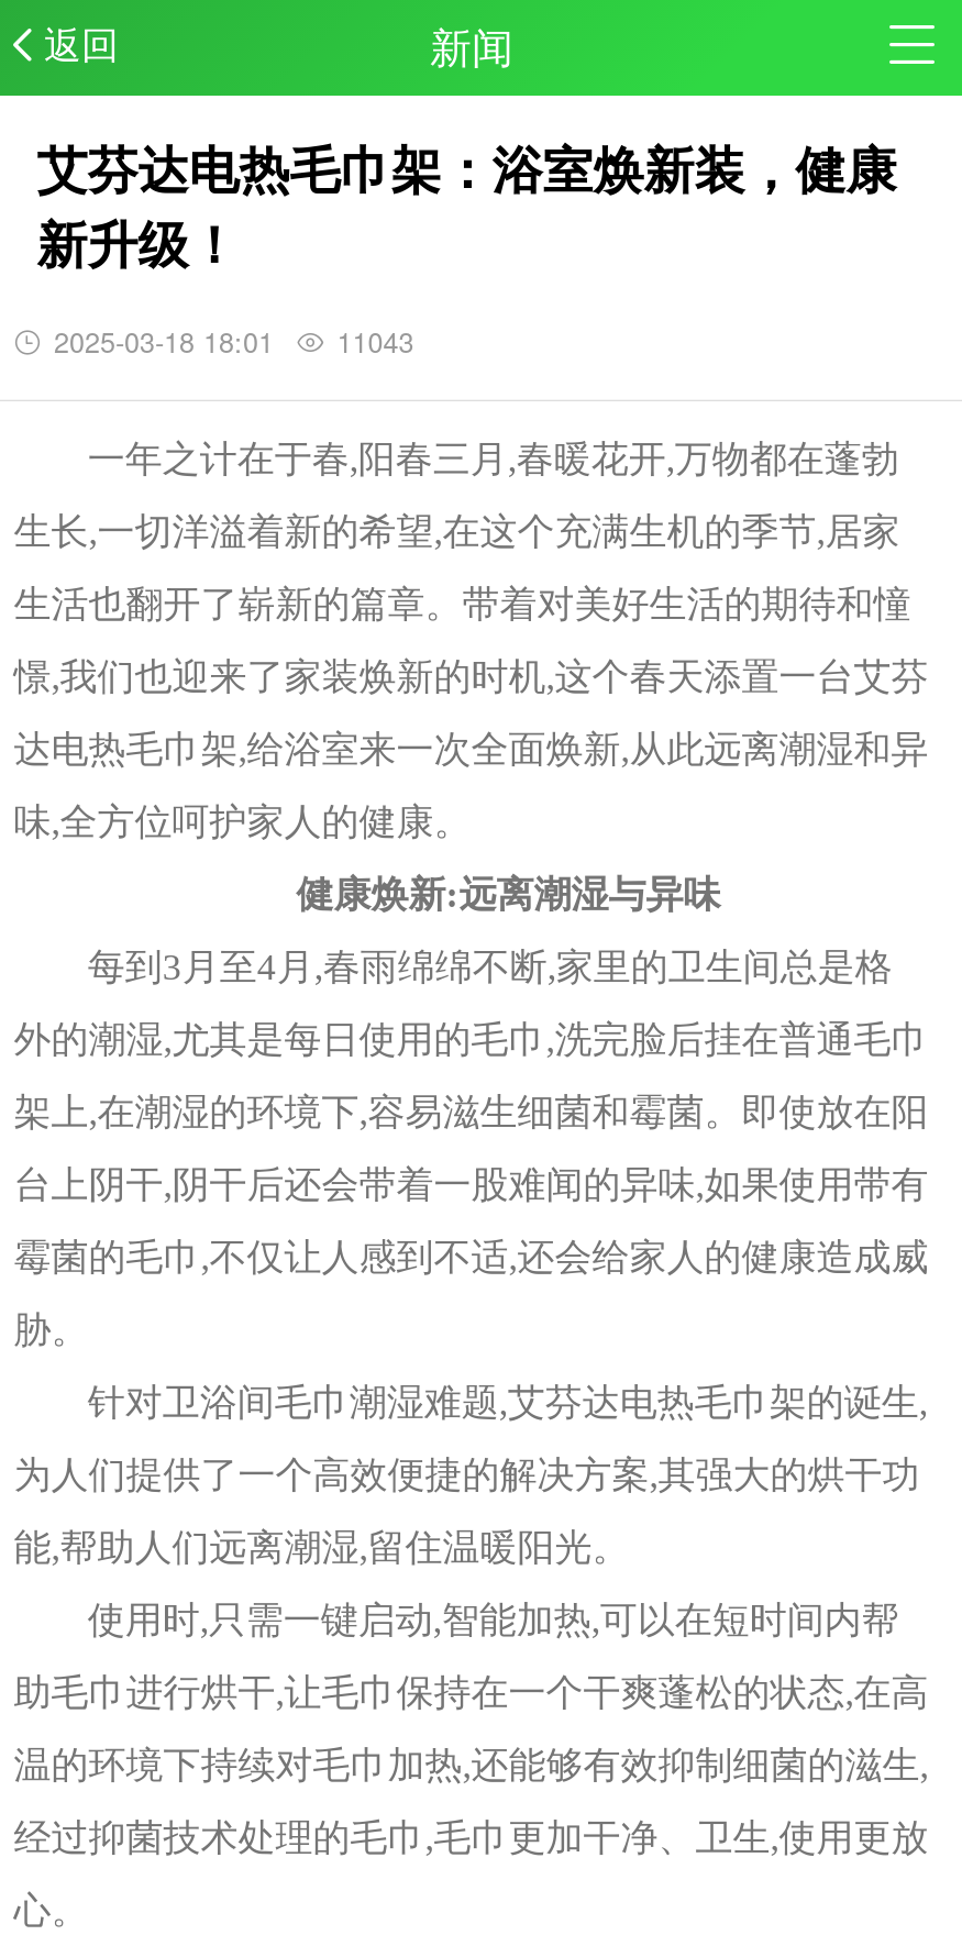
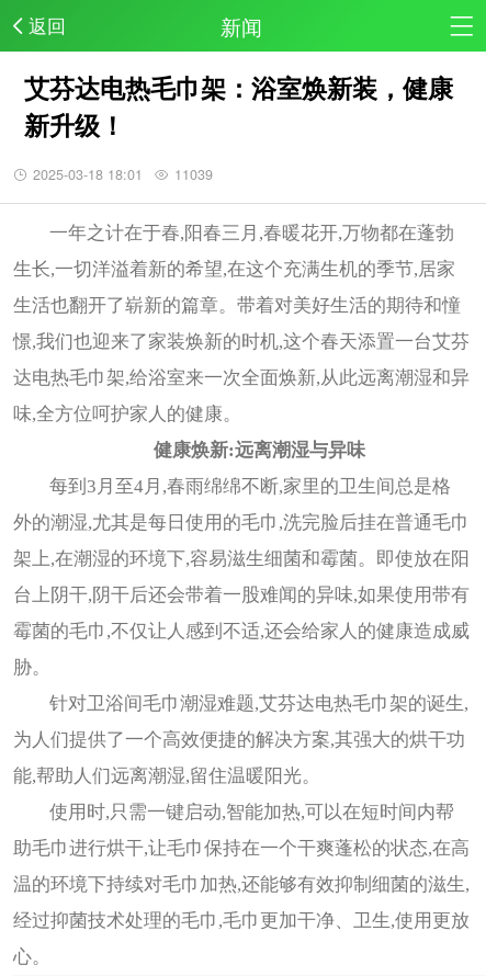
[54,322,414,361] 2025-03-18 18:01 11043 -> [33,164,213,184] 2025-03-18 18:01 11039

